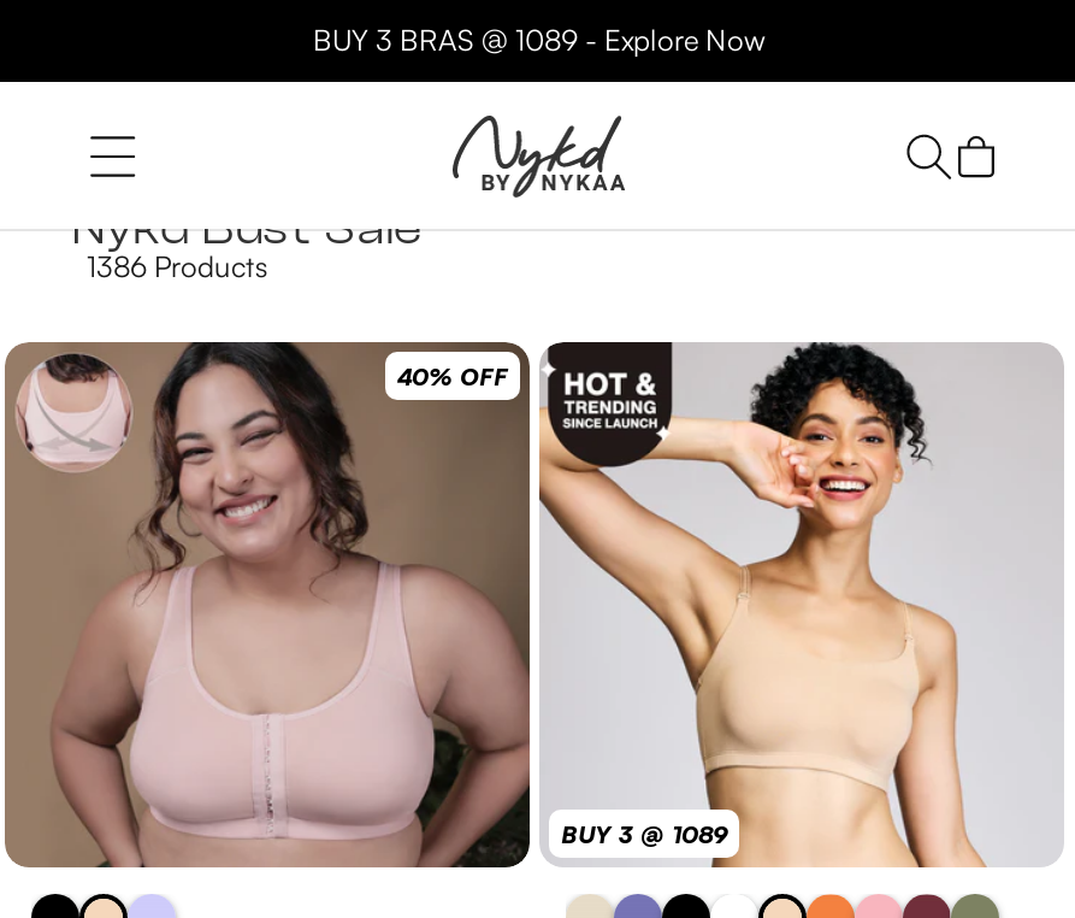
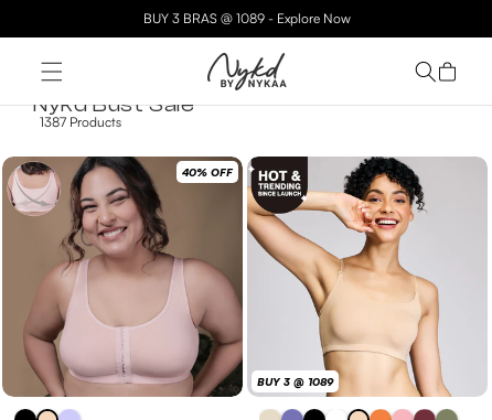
[87,248,267,284] 1386 Products -> [40,114,121,130] 1387 Products

